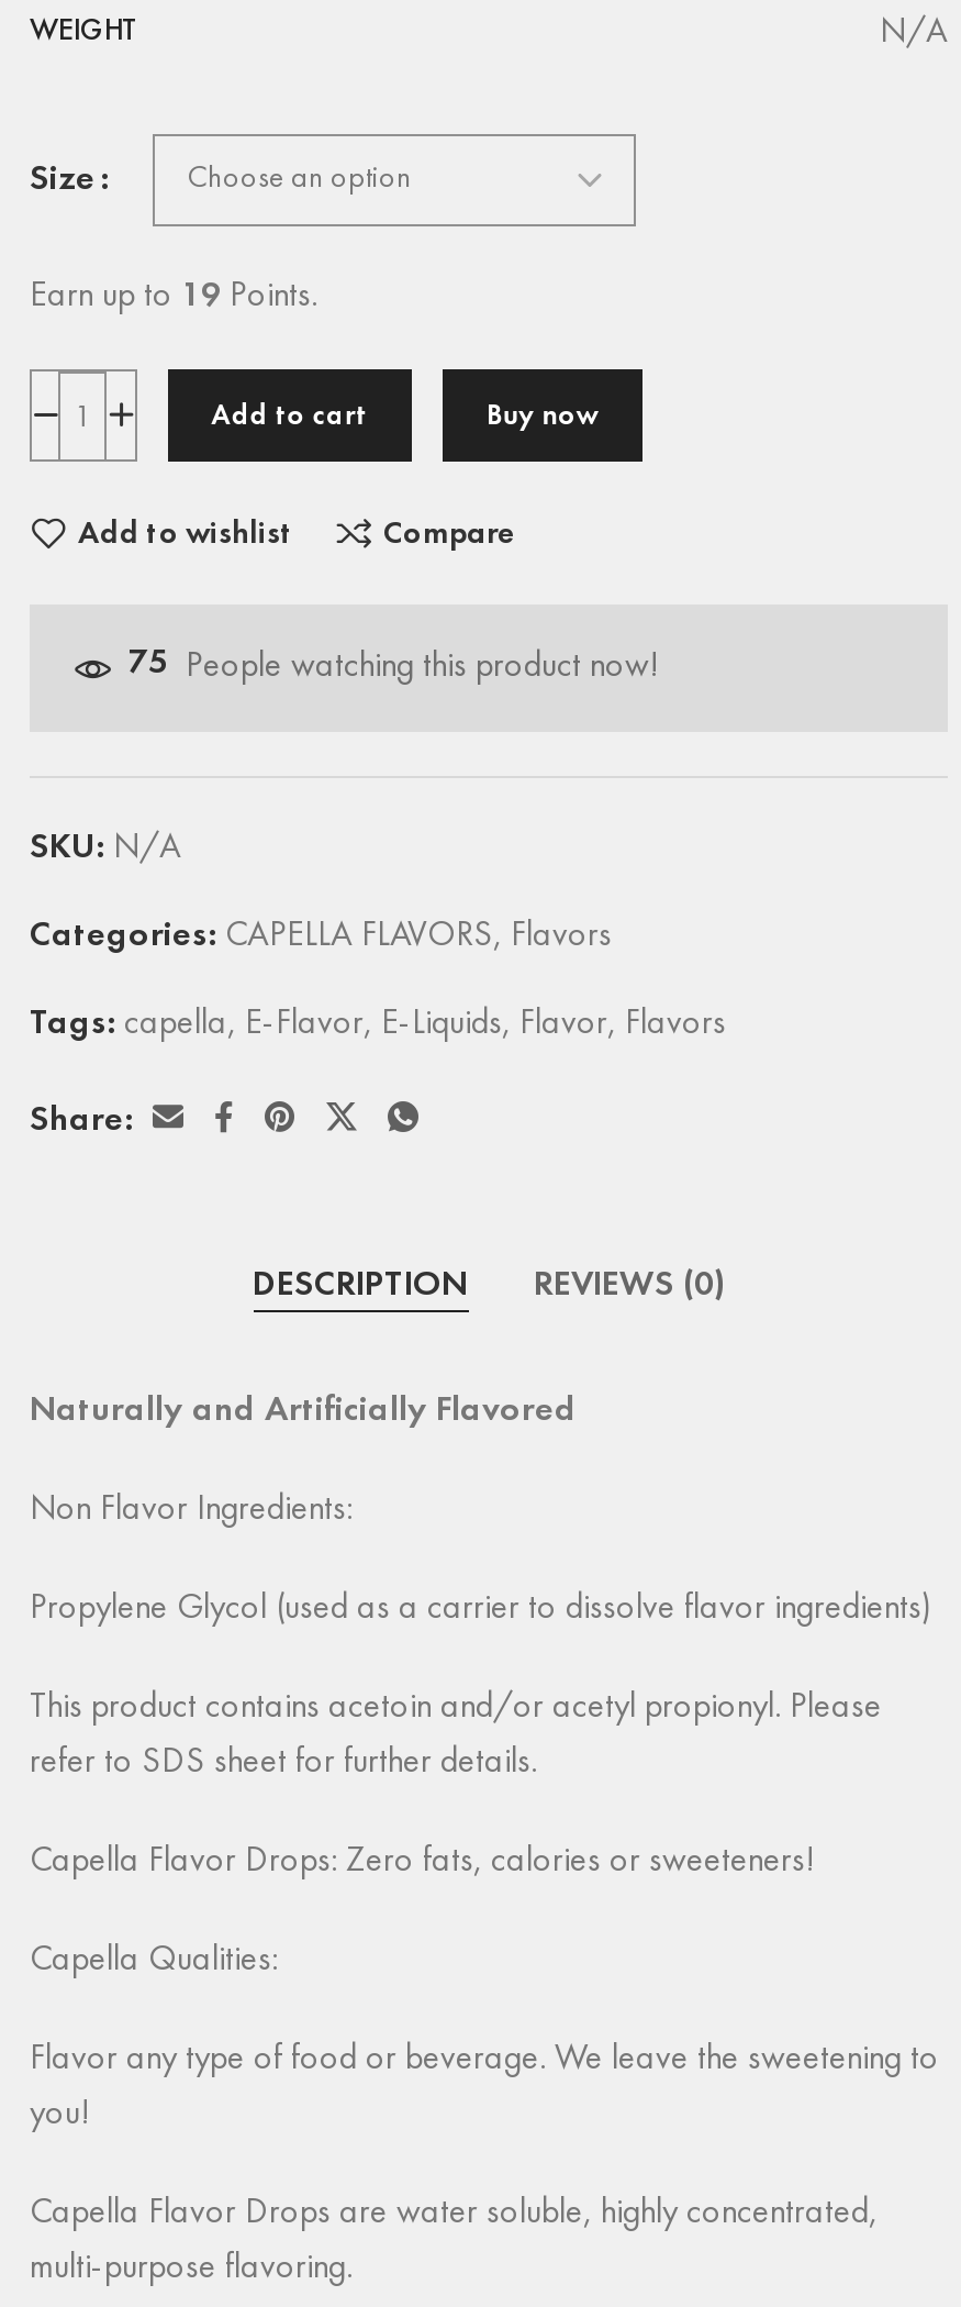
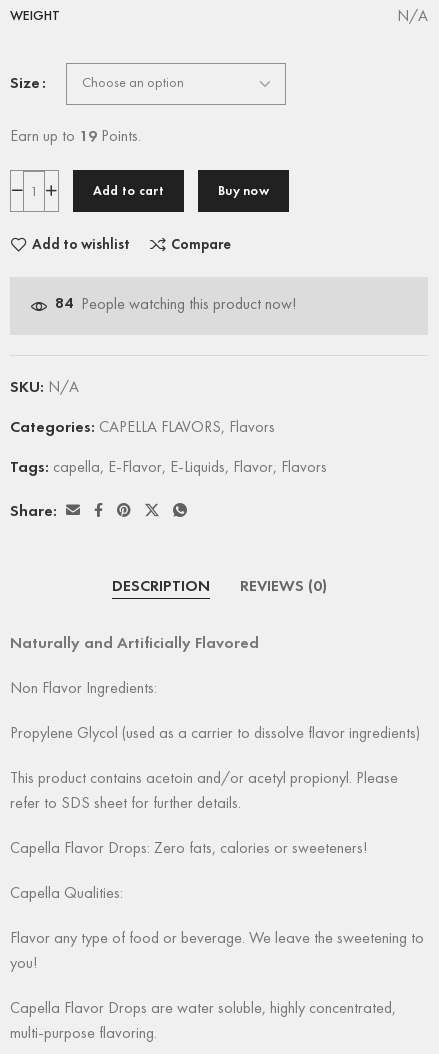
[128,646,658,684] 75 People watching this product now! -> [55,296,296,313] 84 People watching this product now!

